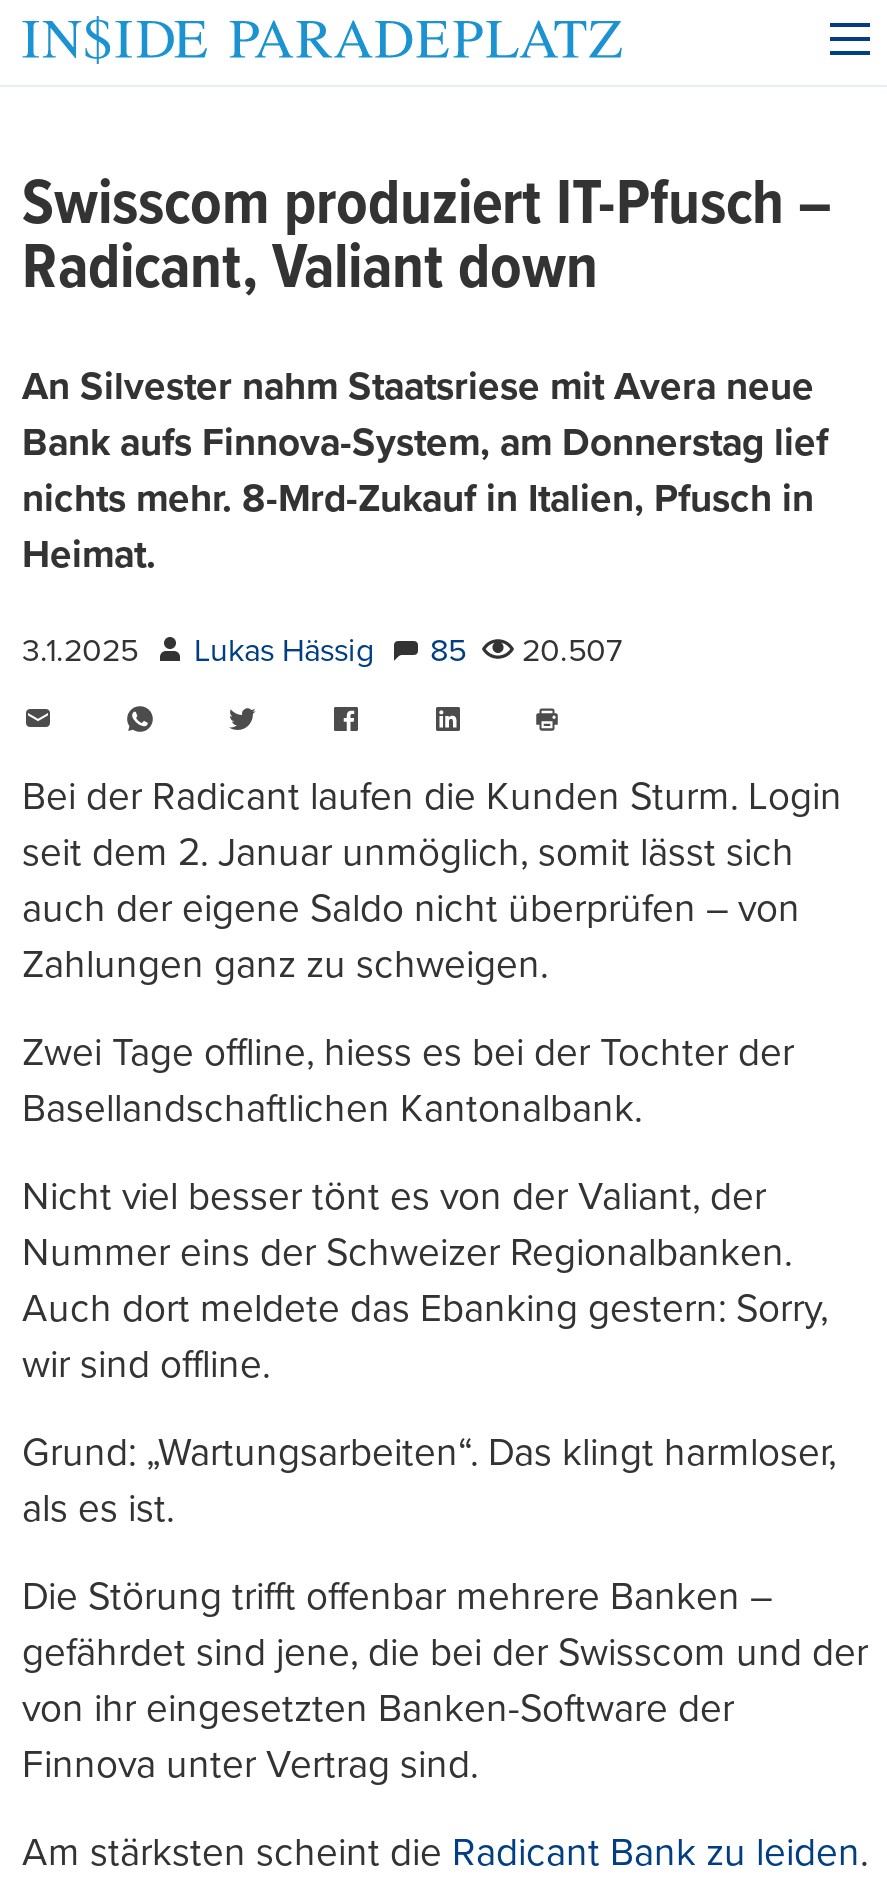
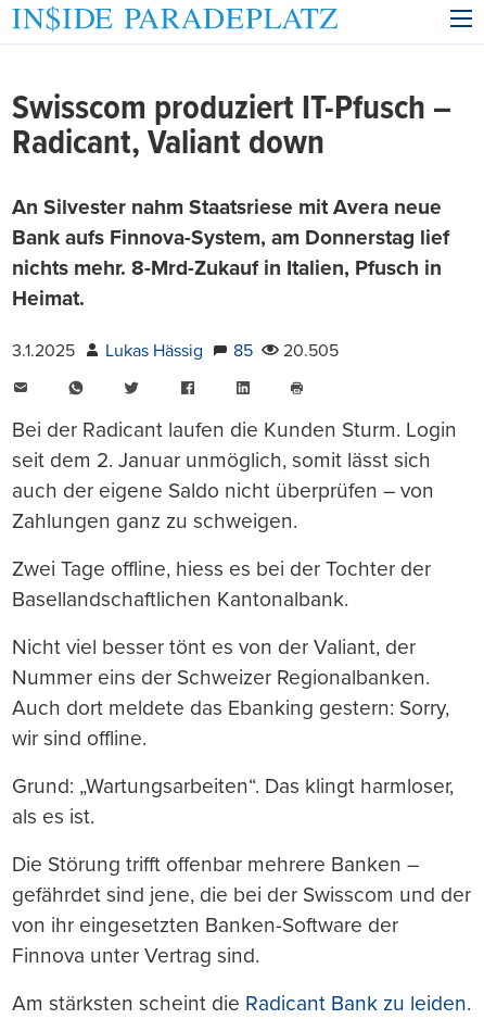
[22,631,622,671] 3.1.2025 Lukas Hässig 85 20.507 -> [12,340,339,362] 3.1.2025 Lukas Hässig 85 20.505

